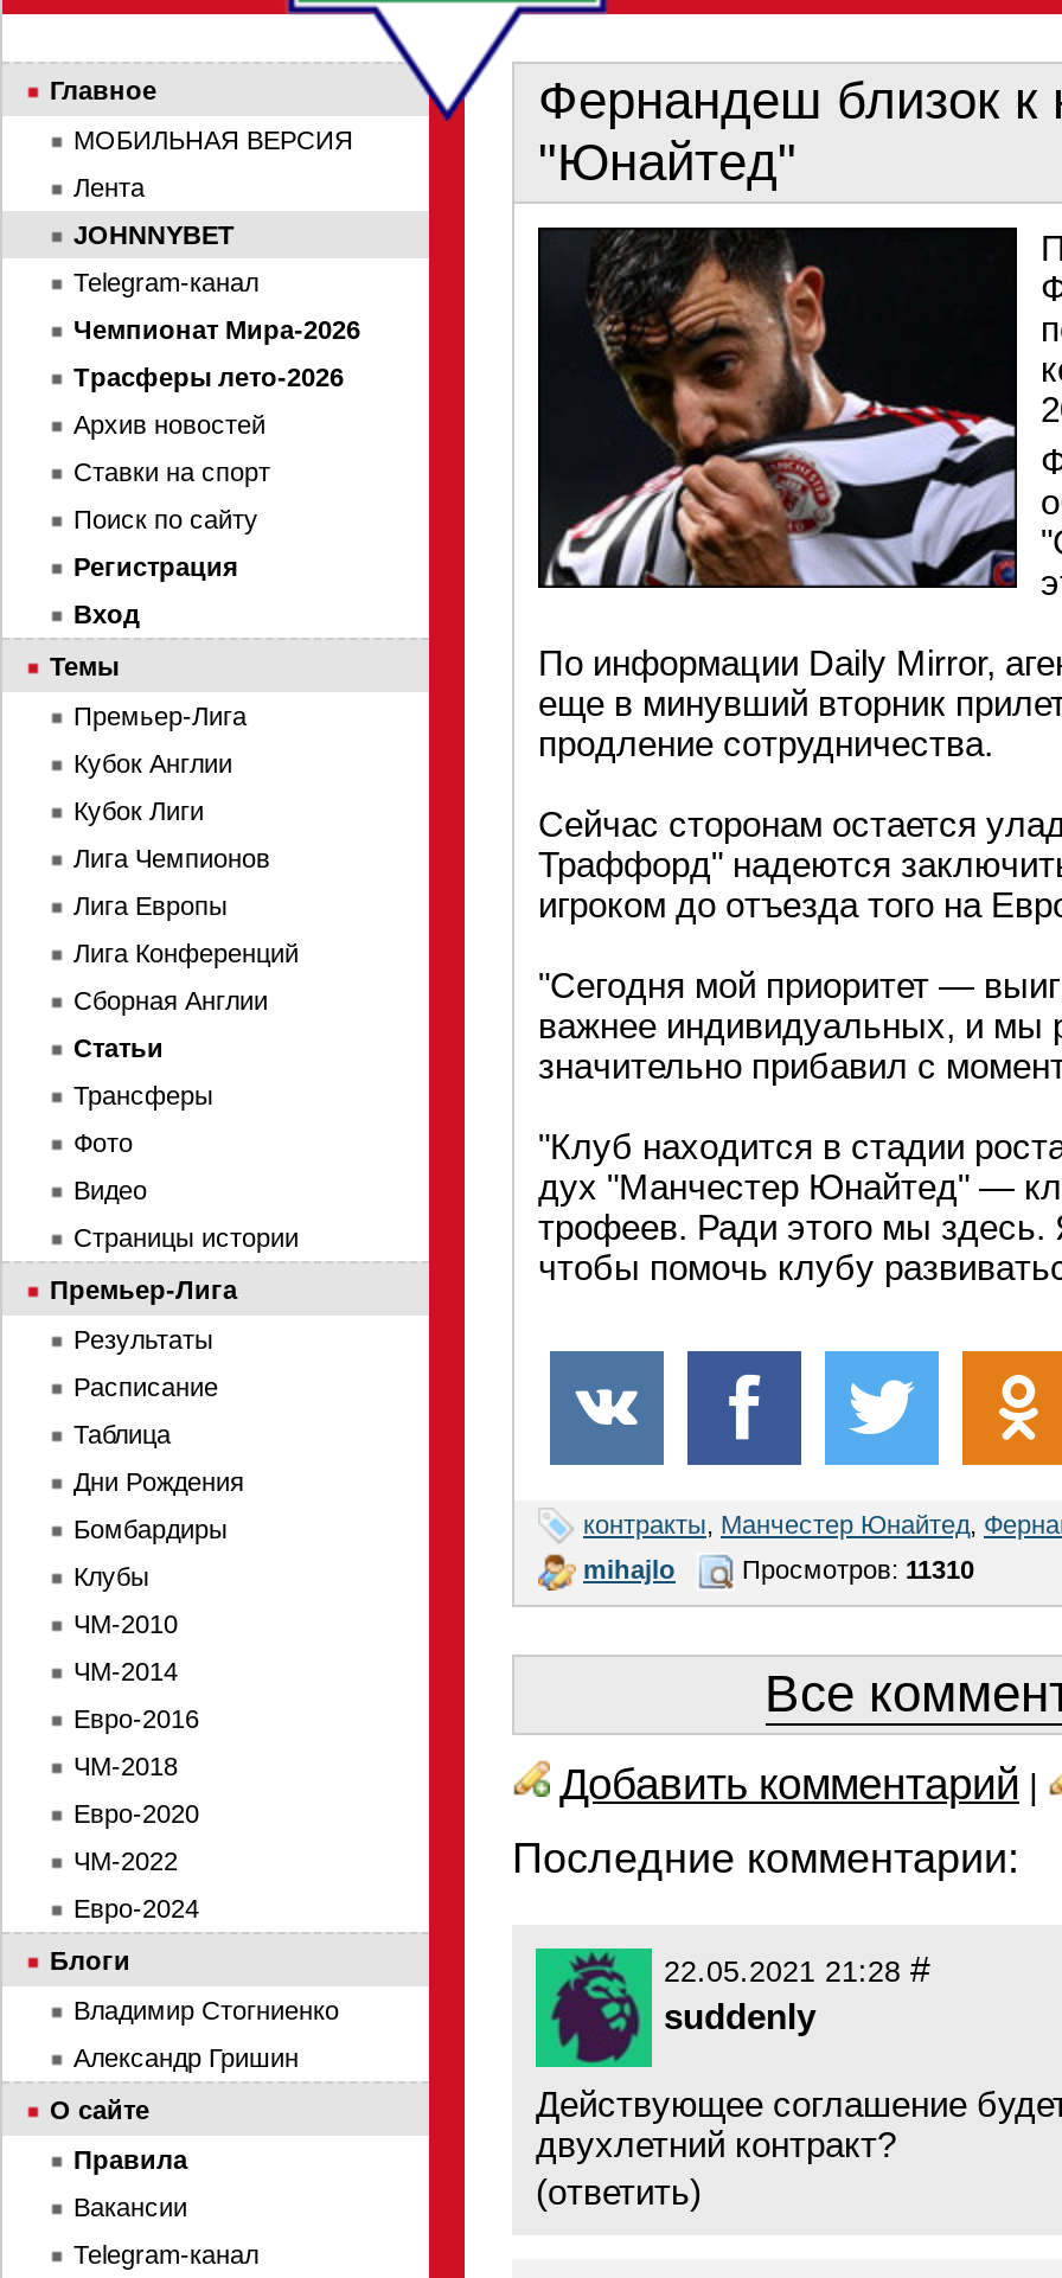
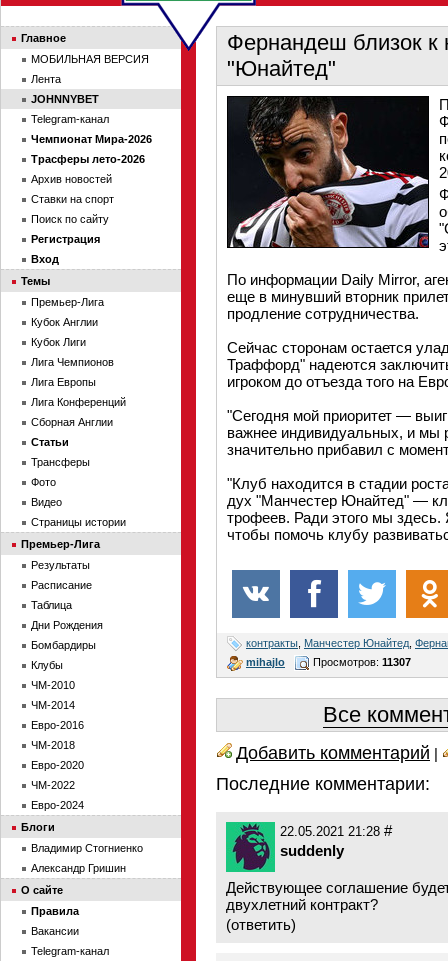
[735,1555,974,1583] Просмотров: 11310 -> [310,656,411,668] Просмотров: 11307

